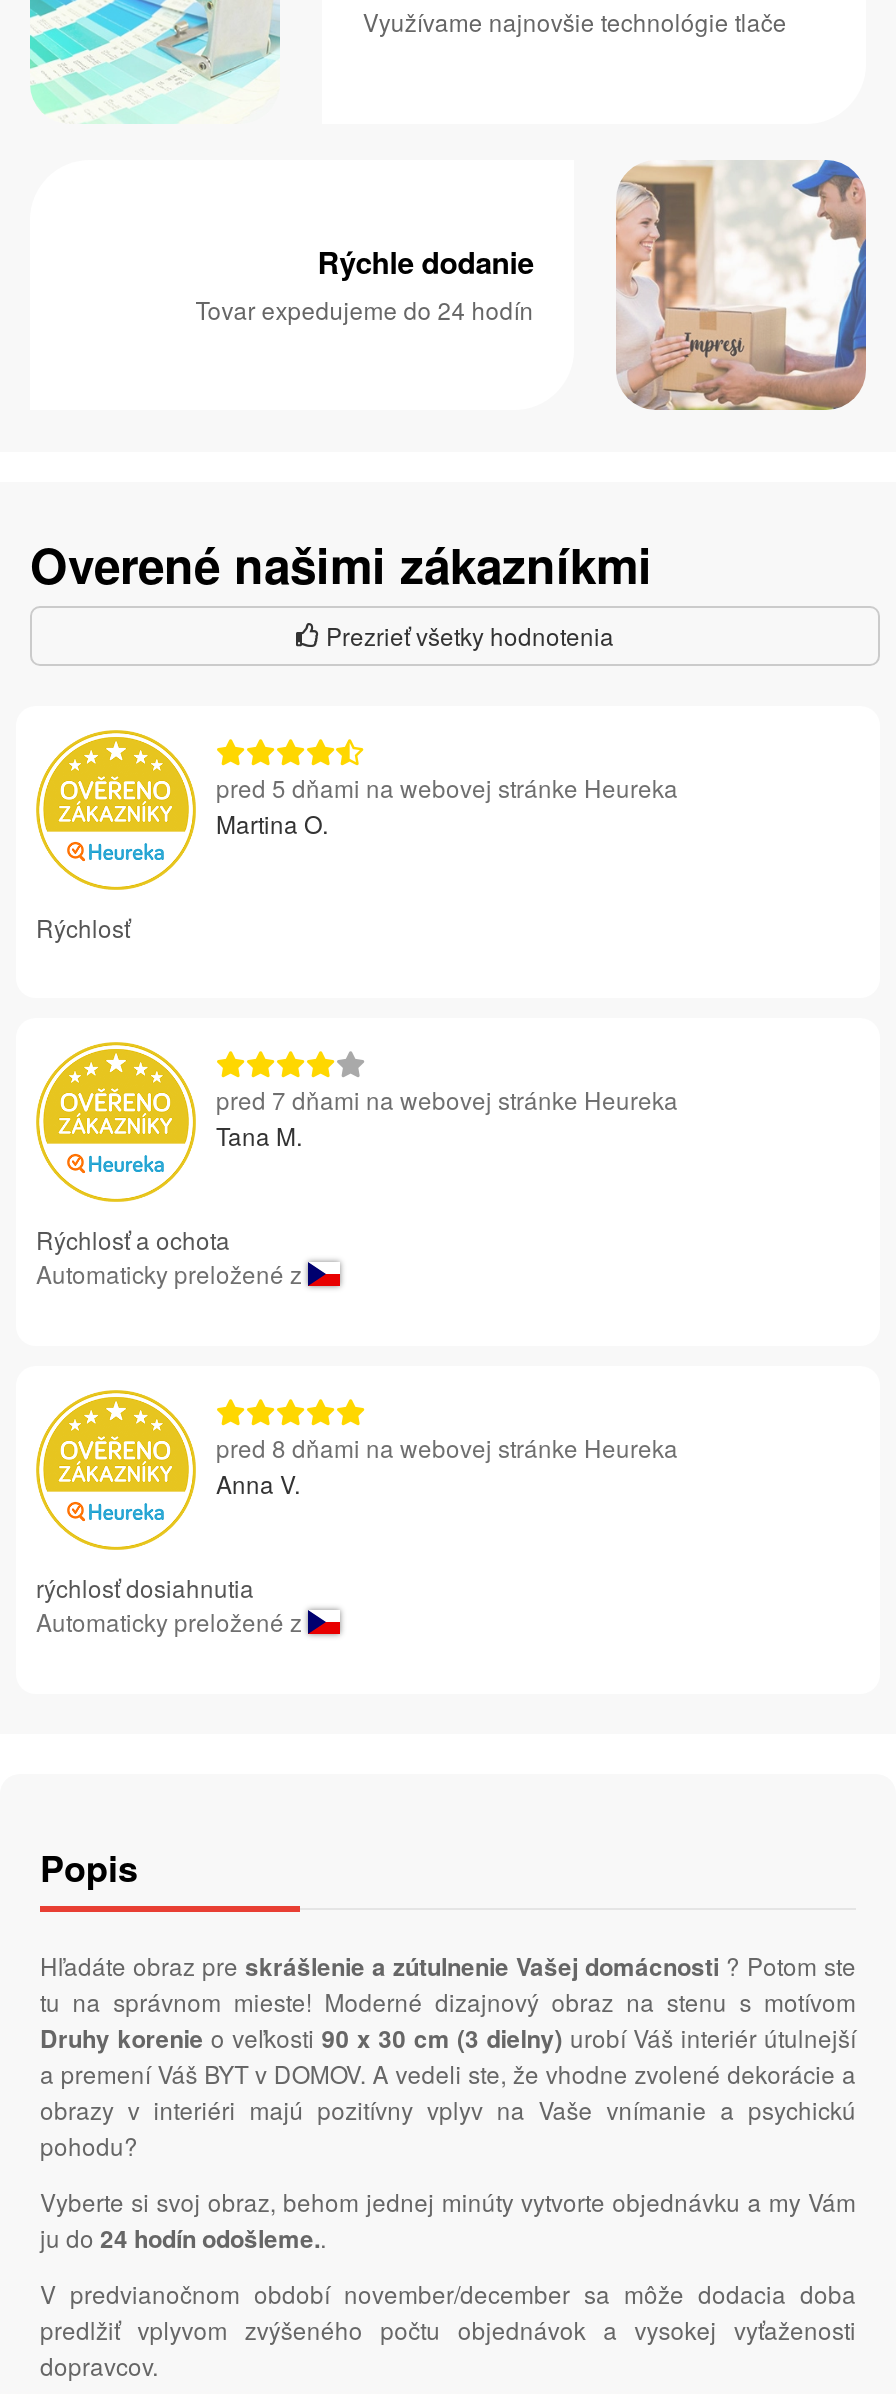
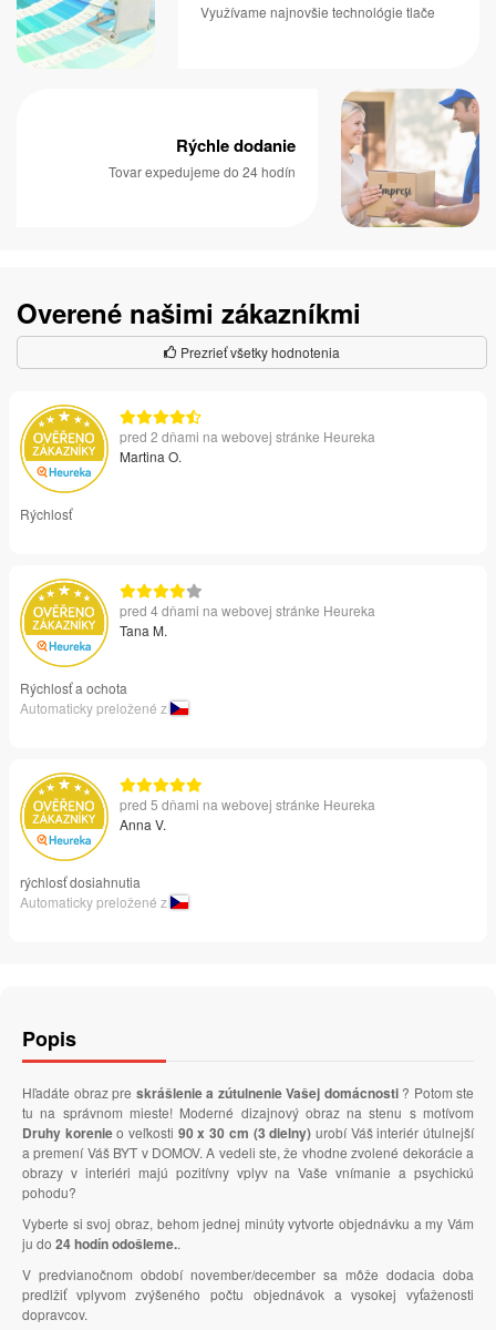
none -> [120,427,375,445] pred 2 dňami na webovej stránke Heureka
moved [216,770,678,804] -> [120,795,375,813]: pred 5 dňami na webovej stránke Heureka
[216,1082,678,1116] pred 7 dňami na webovej stránke Heureka -> [120,601,375,619] pred 4 dňami na webovej stránke Heureka
[216,1430,678,1464] pred 8 dňami na webovej stránke Heureka -> none

